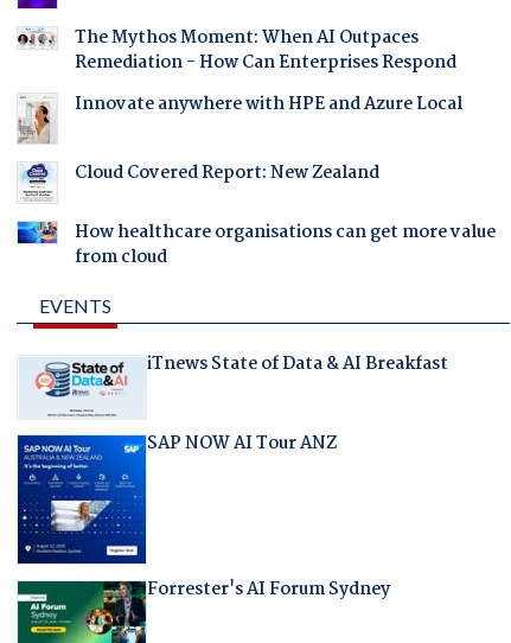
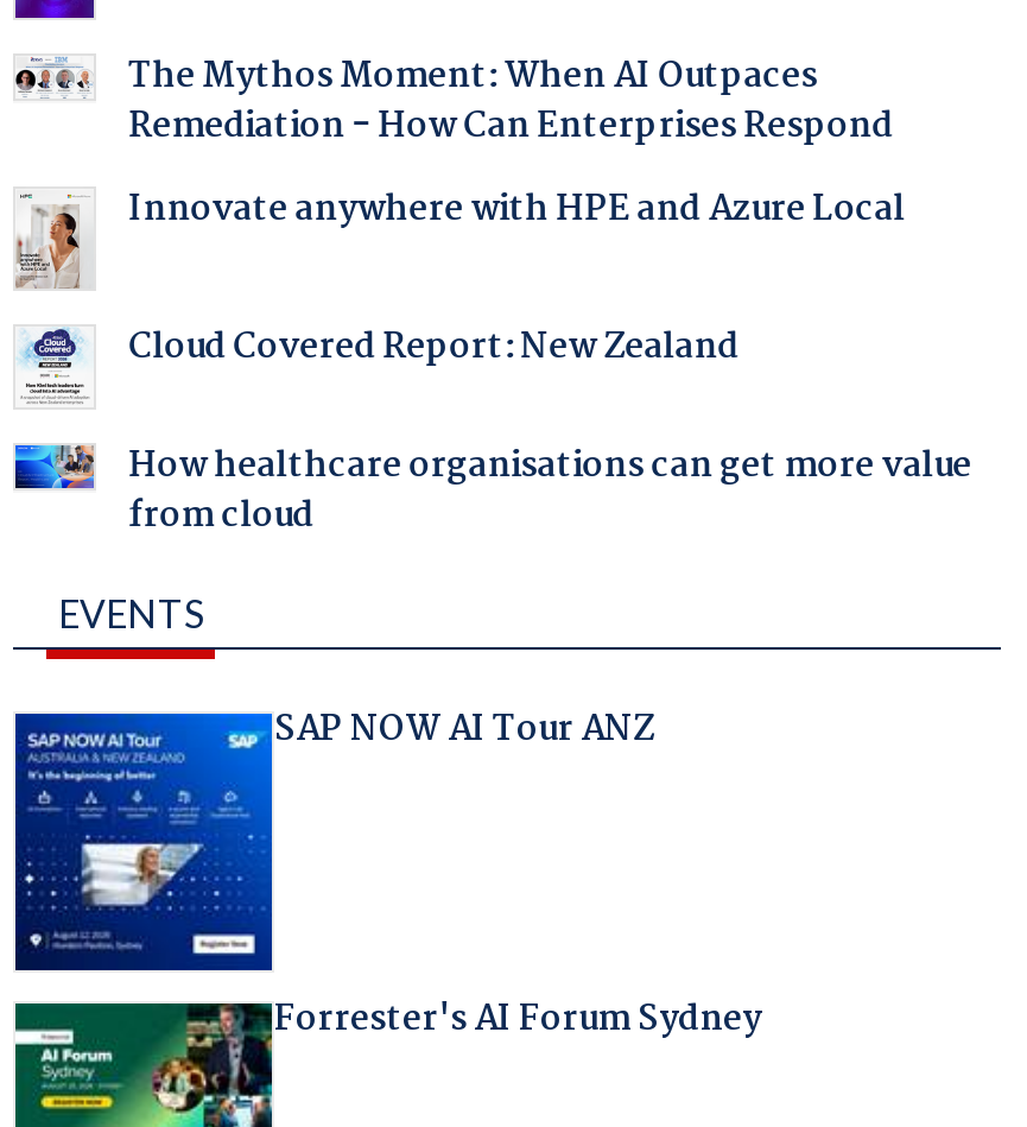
[20,350,448,418] [image] | iTnews State of Data & AI Breakfast -> none

